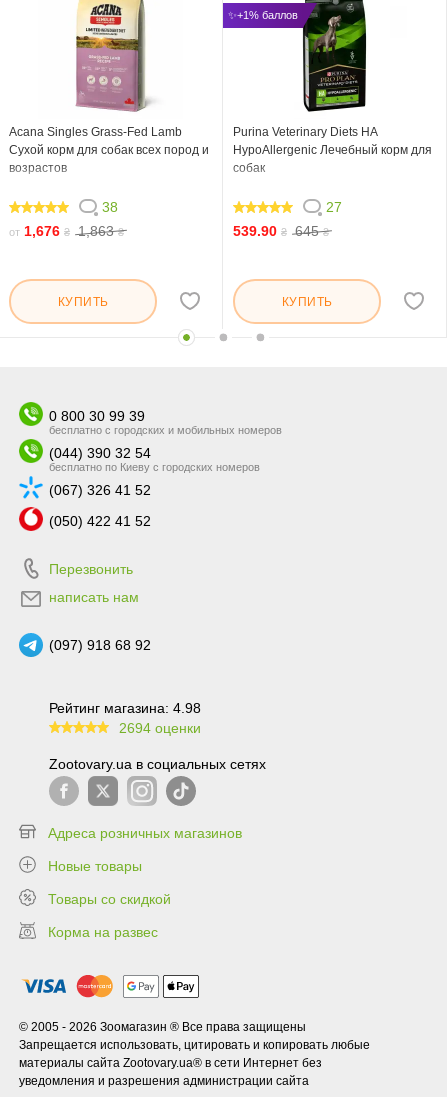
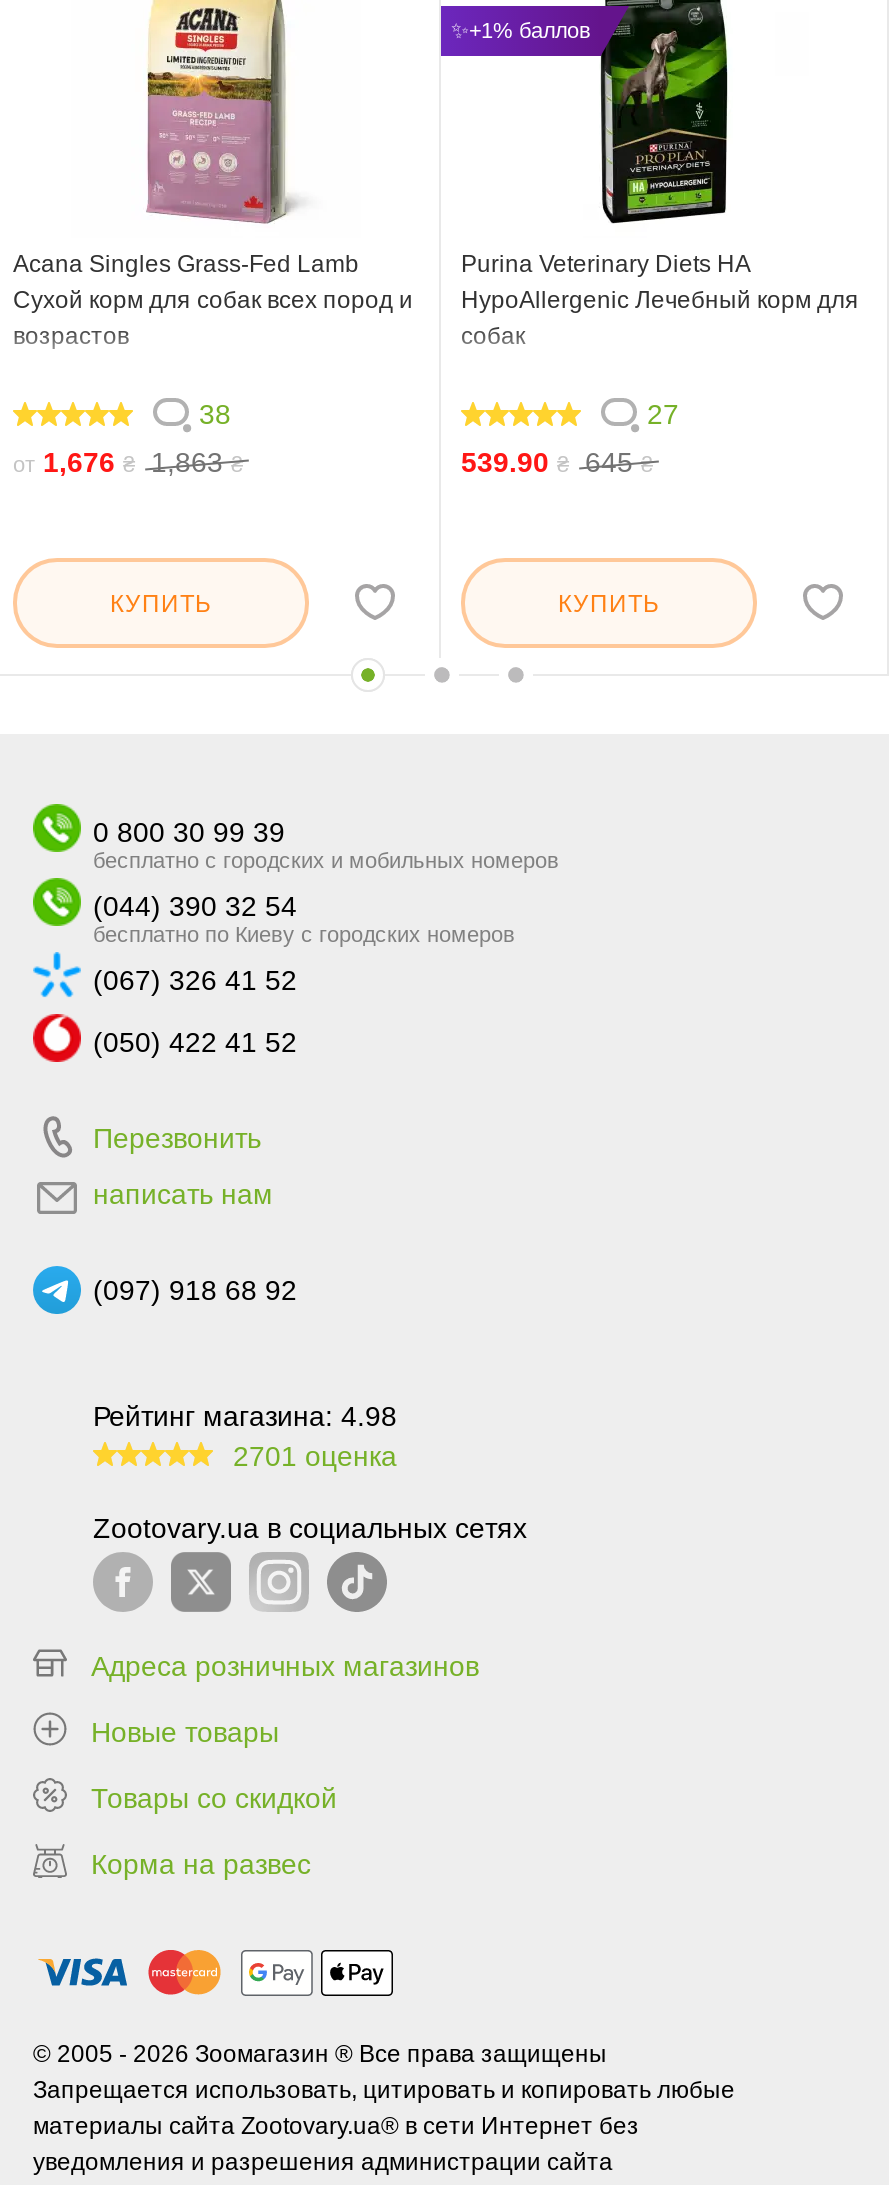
[119,720,201,736] 2694 оценки -> [233,1440,397,1472] 2701 оценка

